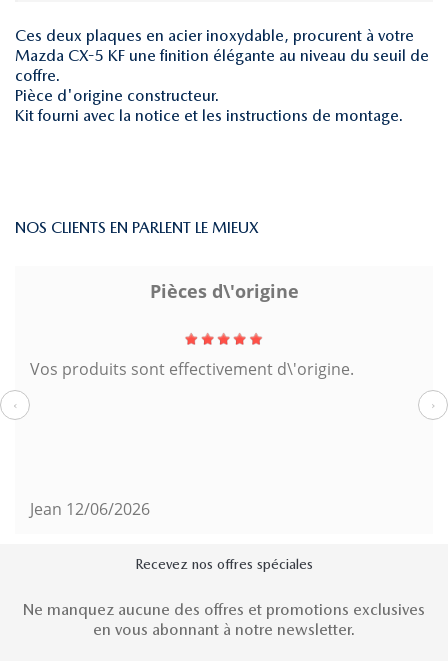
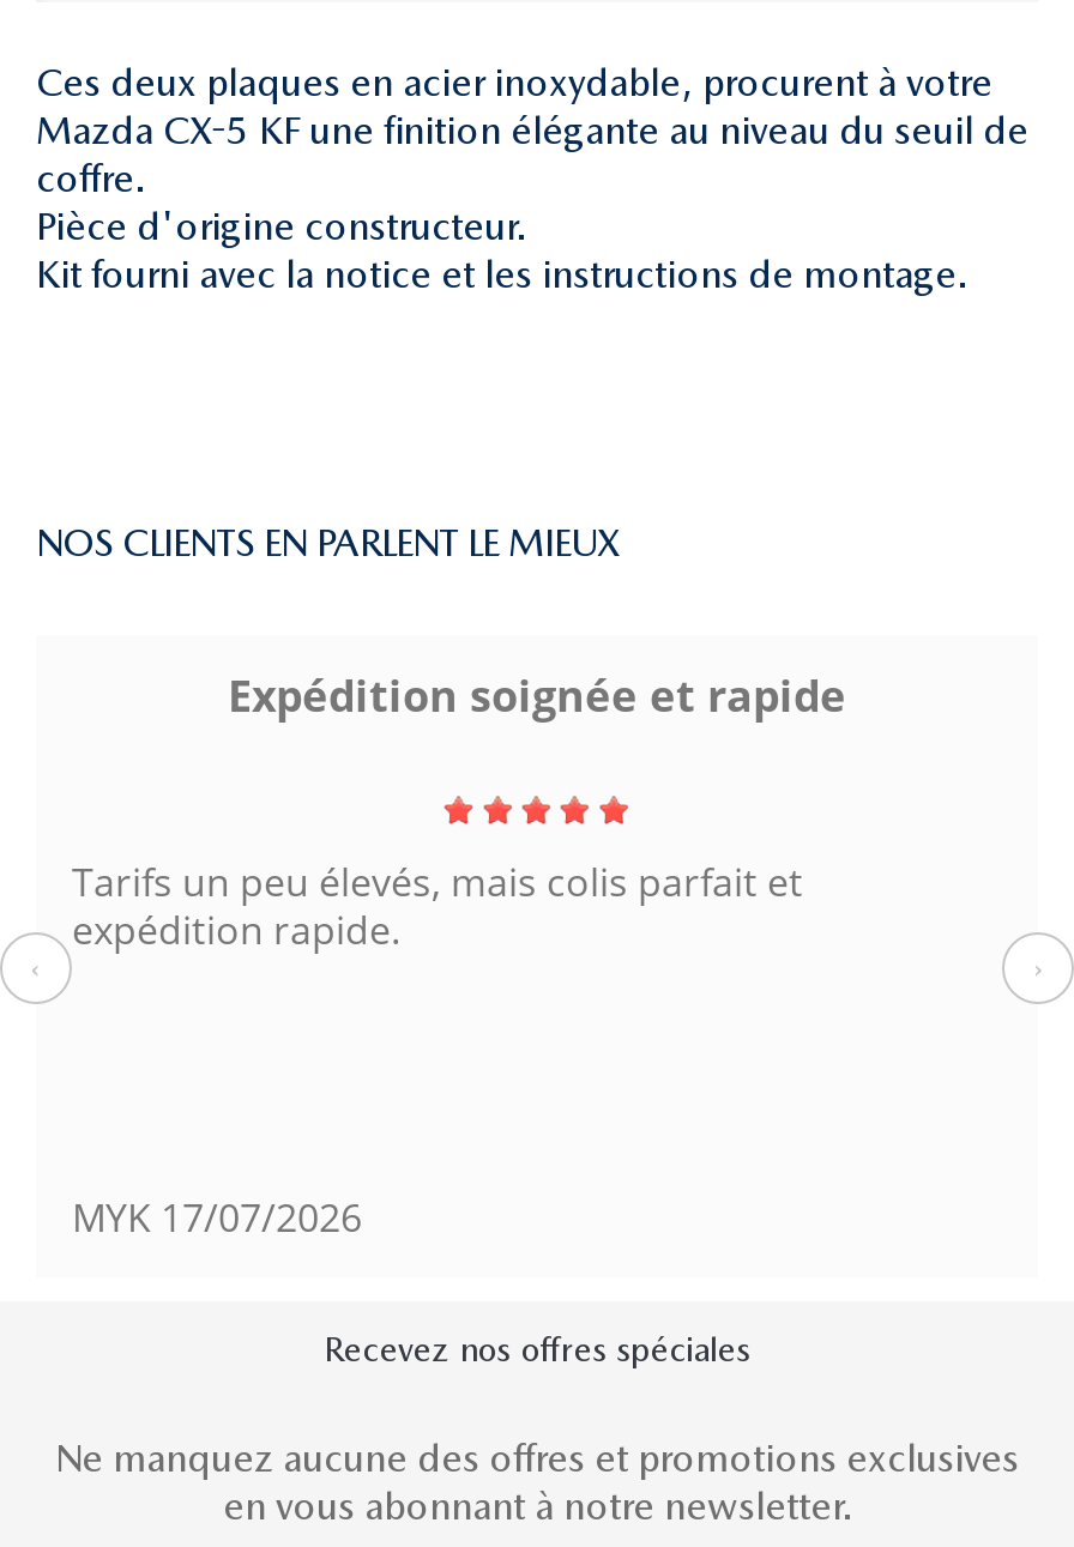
[149,279,298,303] Pièces d\'origine -> [228,666,846,724] Expédition soignée et rapide
[30,358,354,380] Vos produits sont effectivement d\'origine. -> [72,857,803,957] Tarifs un peu élevés, mais colis parfait et | expédition rapide.
[30,498,150,520] Jean 12/06/2026 -> [72,1192,362,1245] MYK 17/07/2026

